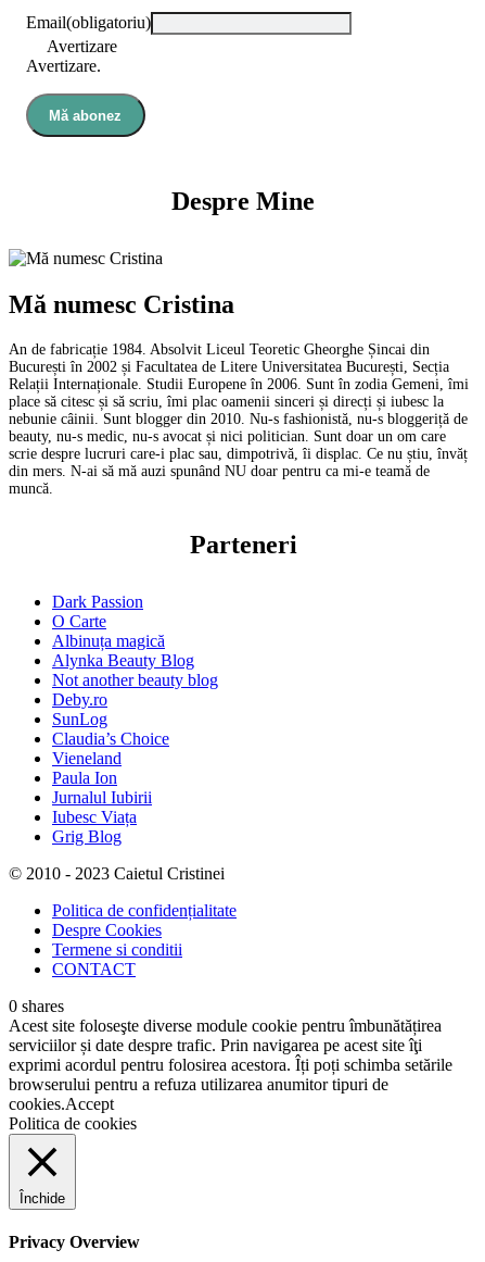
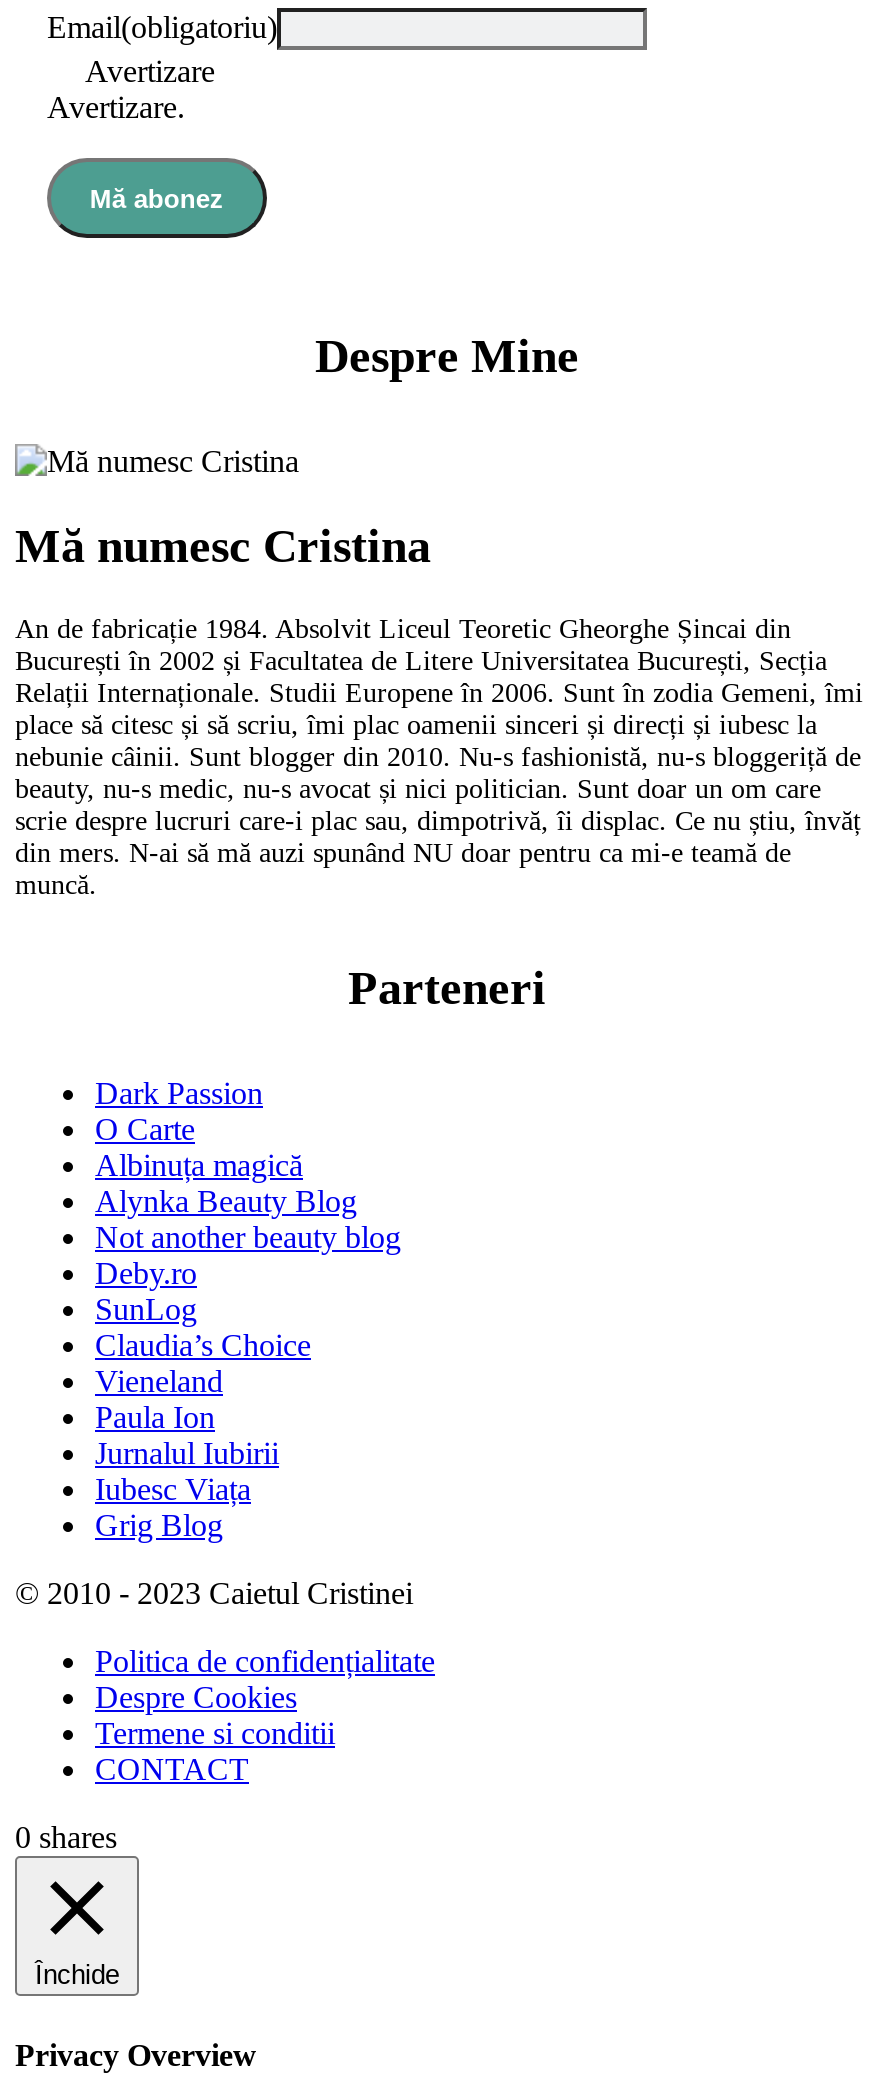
[9,1016,452,1132] Acest site foloseşte diverse module cookie pentru îmbunătățirea | serviciilor și date despre trafic. Prin navigarea pe acest site îţi | exprimi acordul pentru folosirea acestora. Îți poți schimba setările | browserului pentru a refuza utilizarea anumitor tipuri de | cookies.Accept | Politica de cookies -> none

